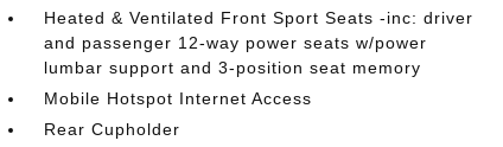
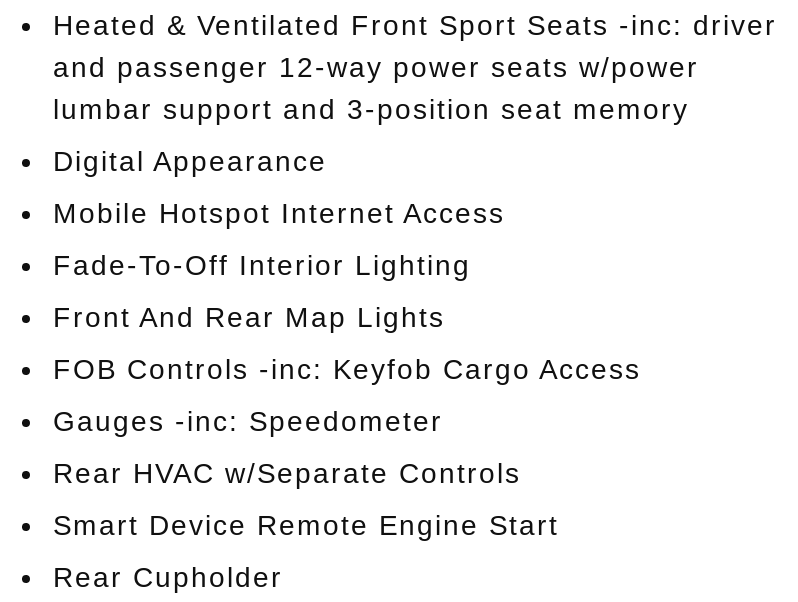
none -> [53,145,327,177] Digital Appearance
none -> [53,249,641,541] Fade-To-Off Interior Lighting | Front And Rear Map Lights | FOB Controls -inc: Keyfob Cargo Access | Gauges -inc: Speedometer | Rear HVAC w/Separate Controls | Smart Device Remote Engine Start

